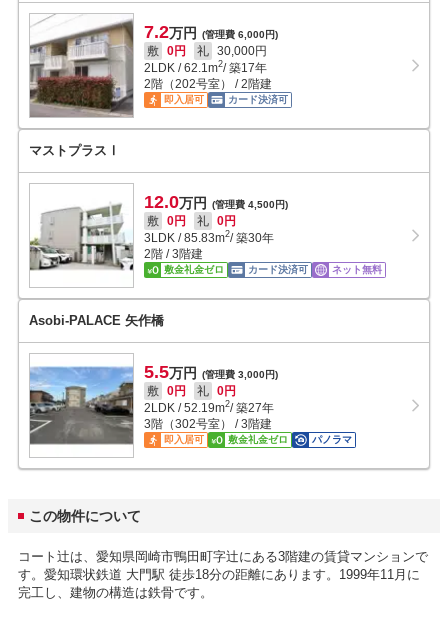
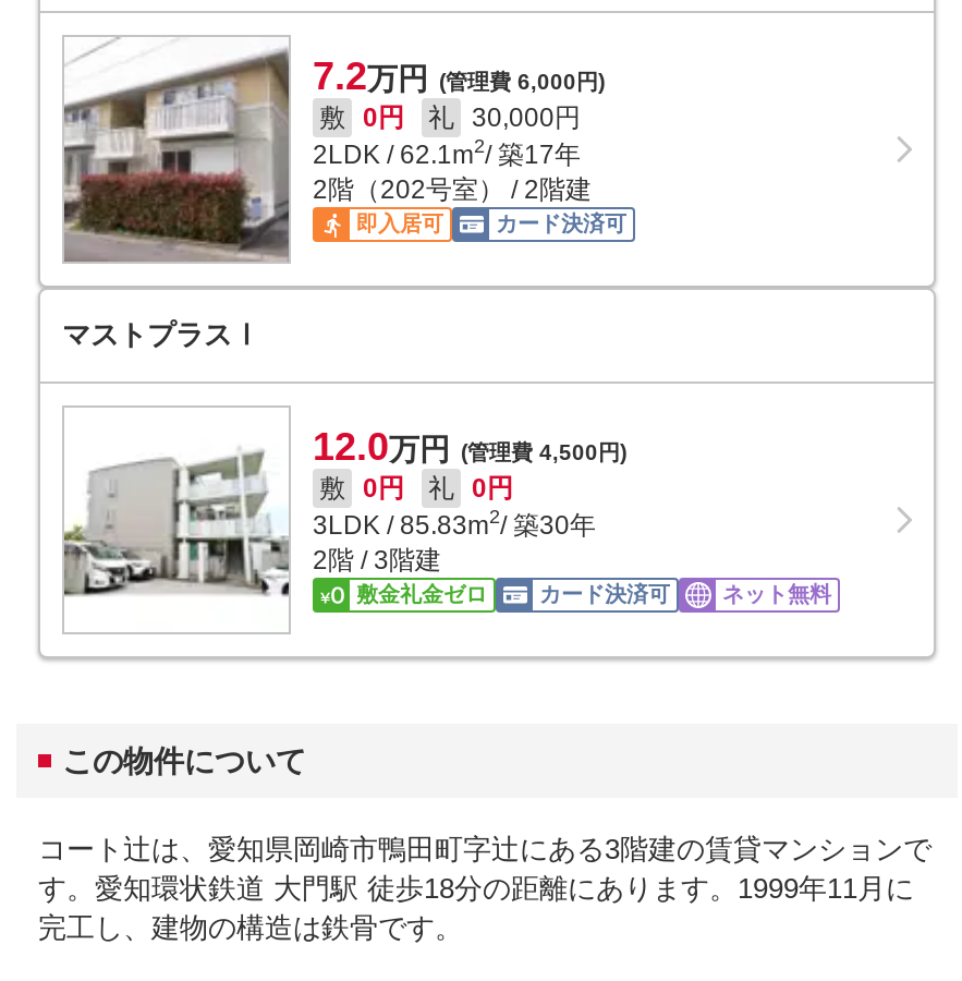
[29,313,352,445] [image] | Asobi-PALACE 矢作橋 | 5.5万円 (管理費 3,000円) | 敷 0円 | 礼 0円 | 2LDK / 52.19m2 / 築27年 | 3階（302号室） / 3階建 | 即入居可 | 敷金礼金ゼロ | パノラマ -> none

